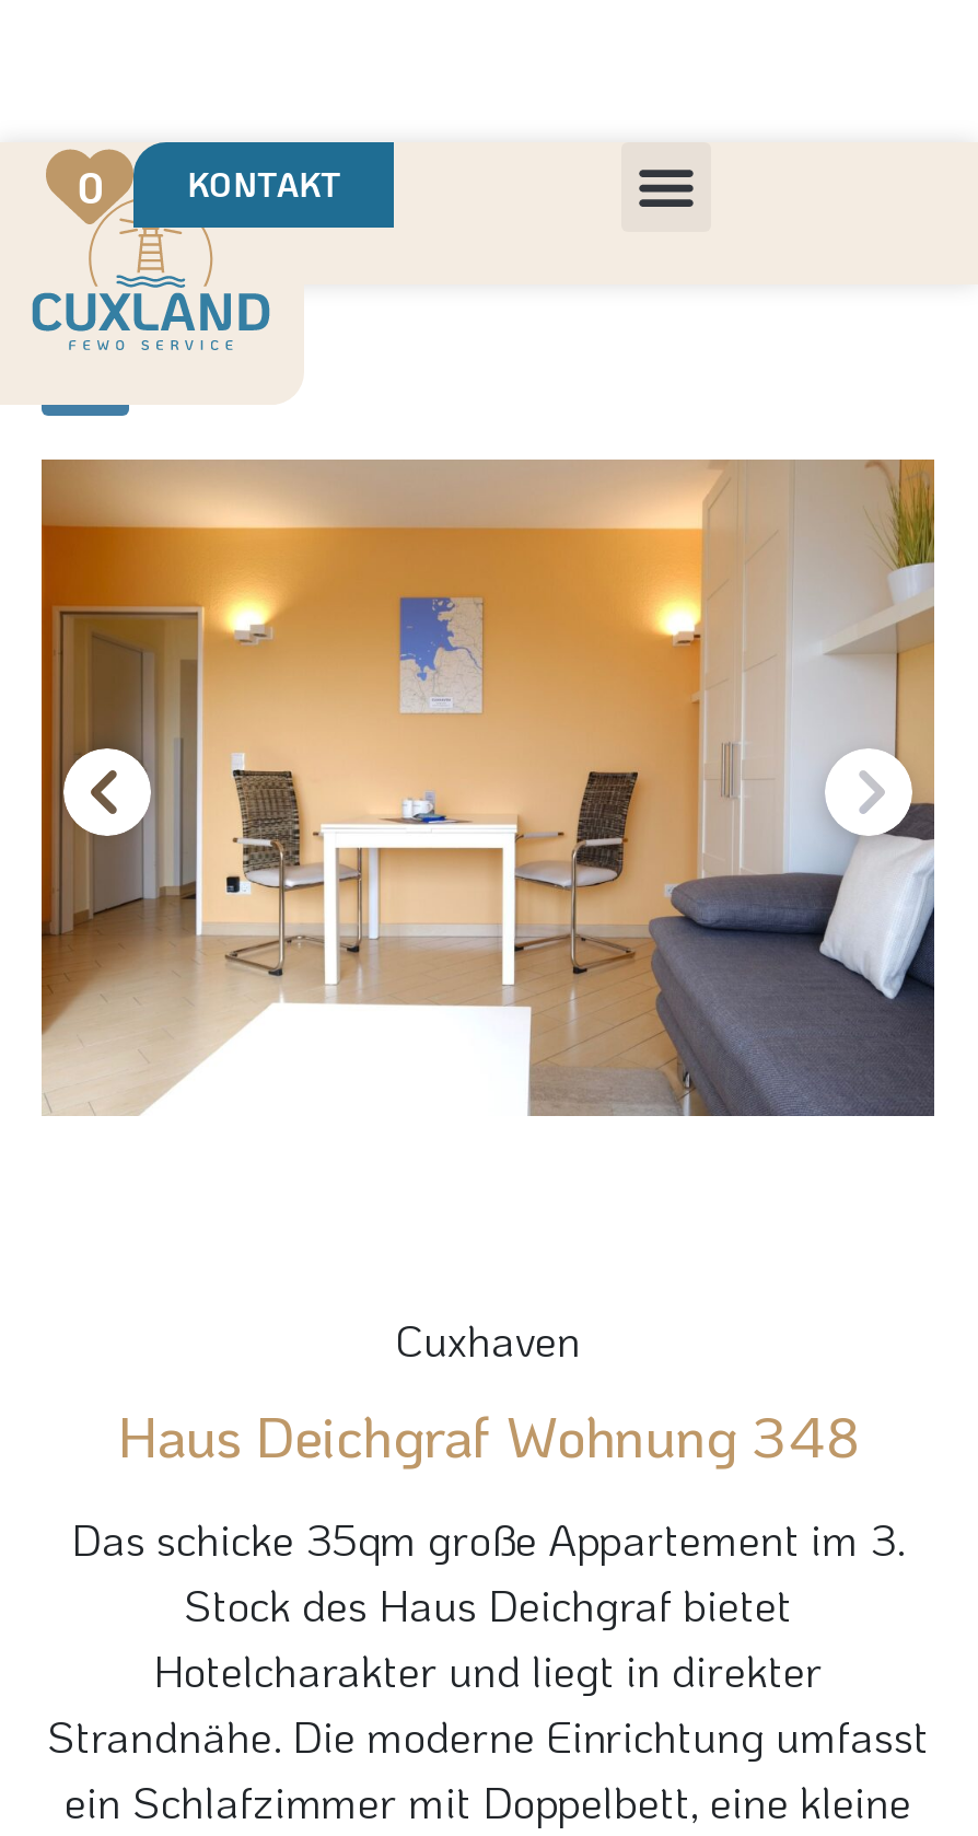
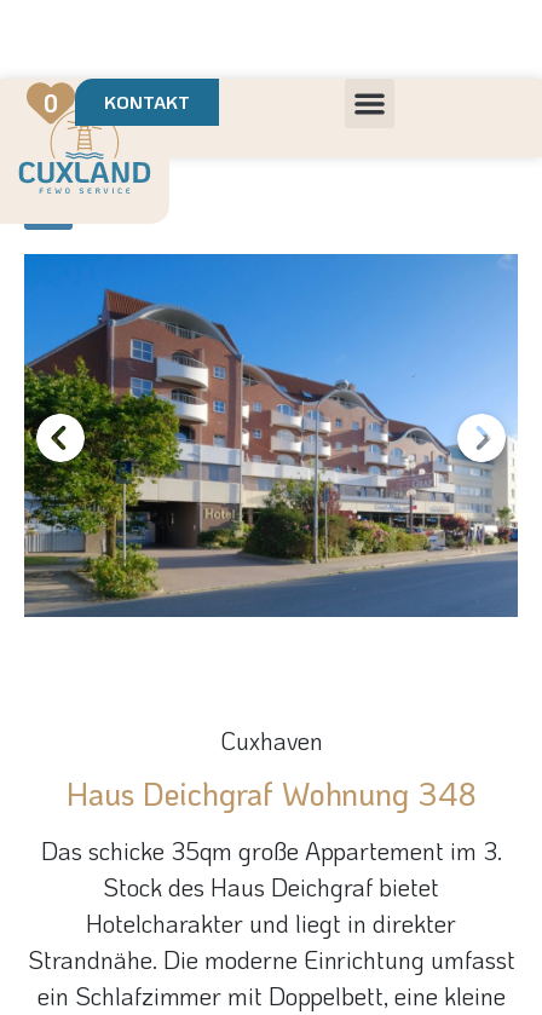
[39,457,936,1118] [image] -> [23,253,519,618] [image]

